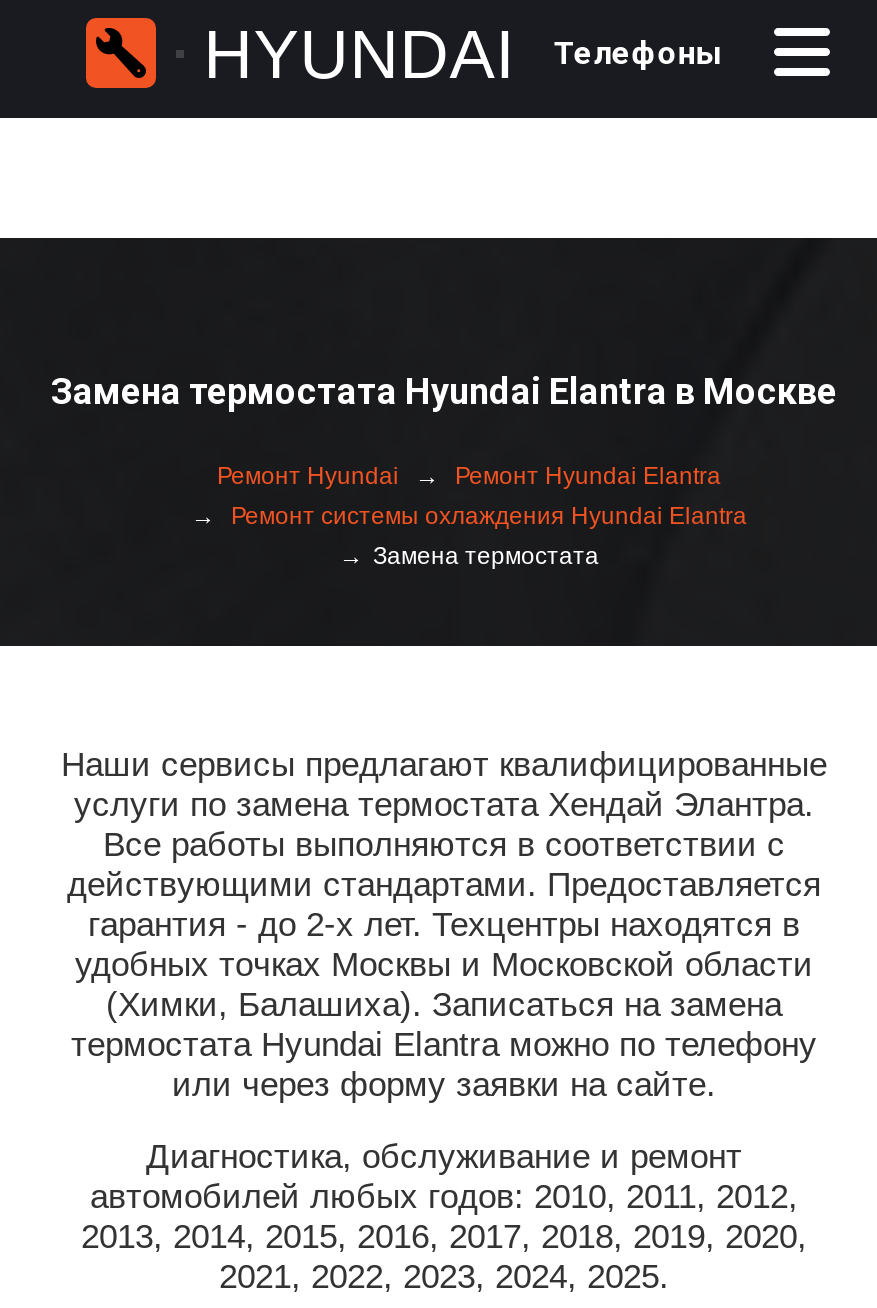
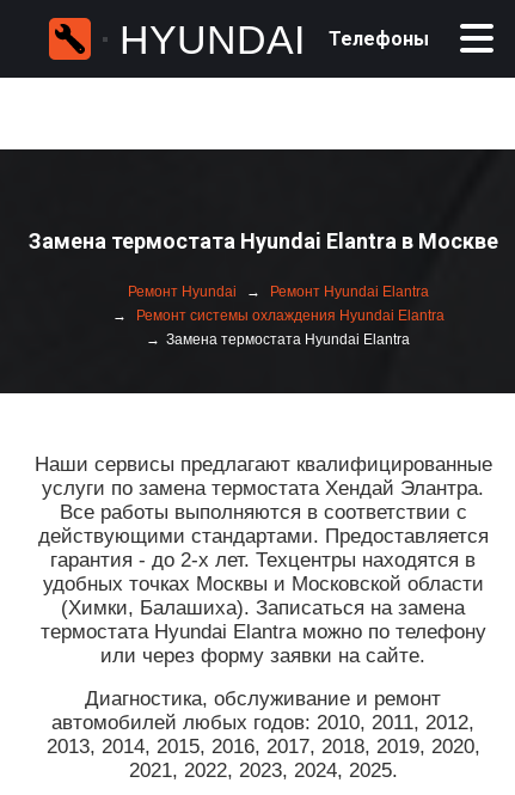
[373,542,599,570] Замена термостата -> [166,331,410,348] Замена термостата Hyundai Elantra

